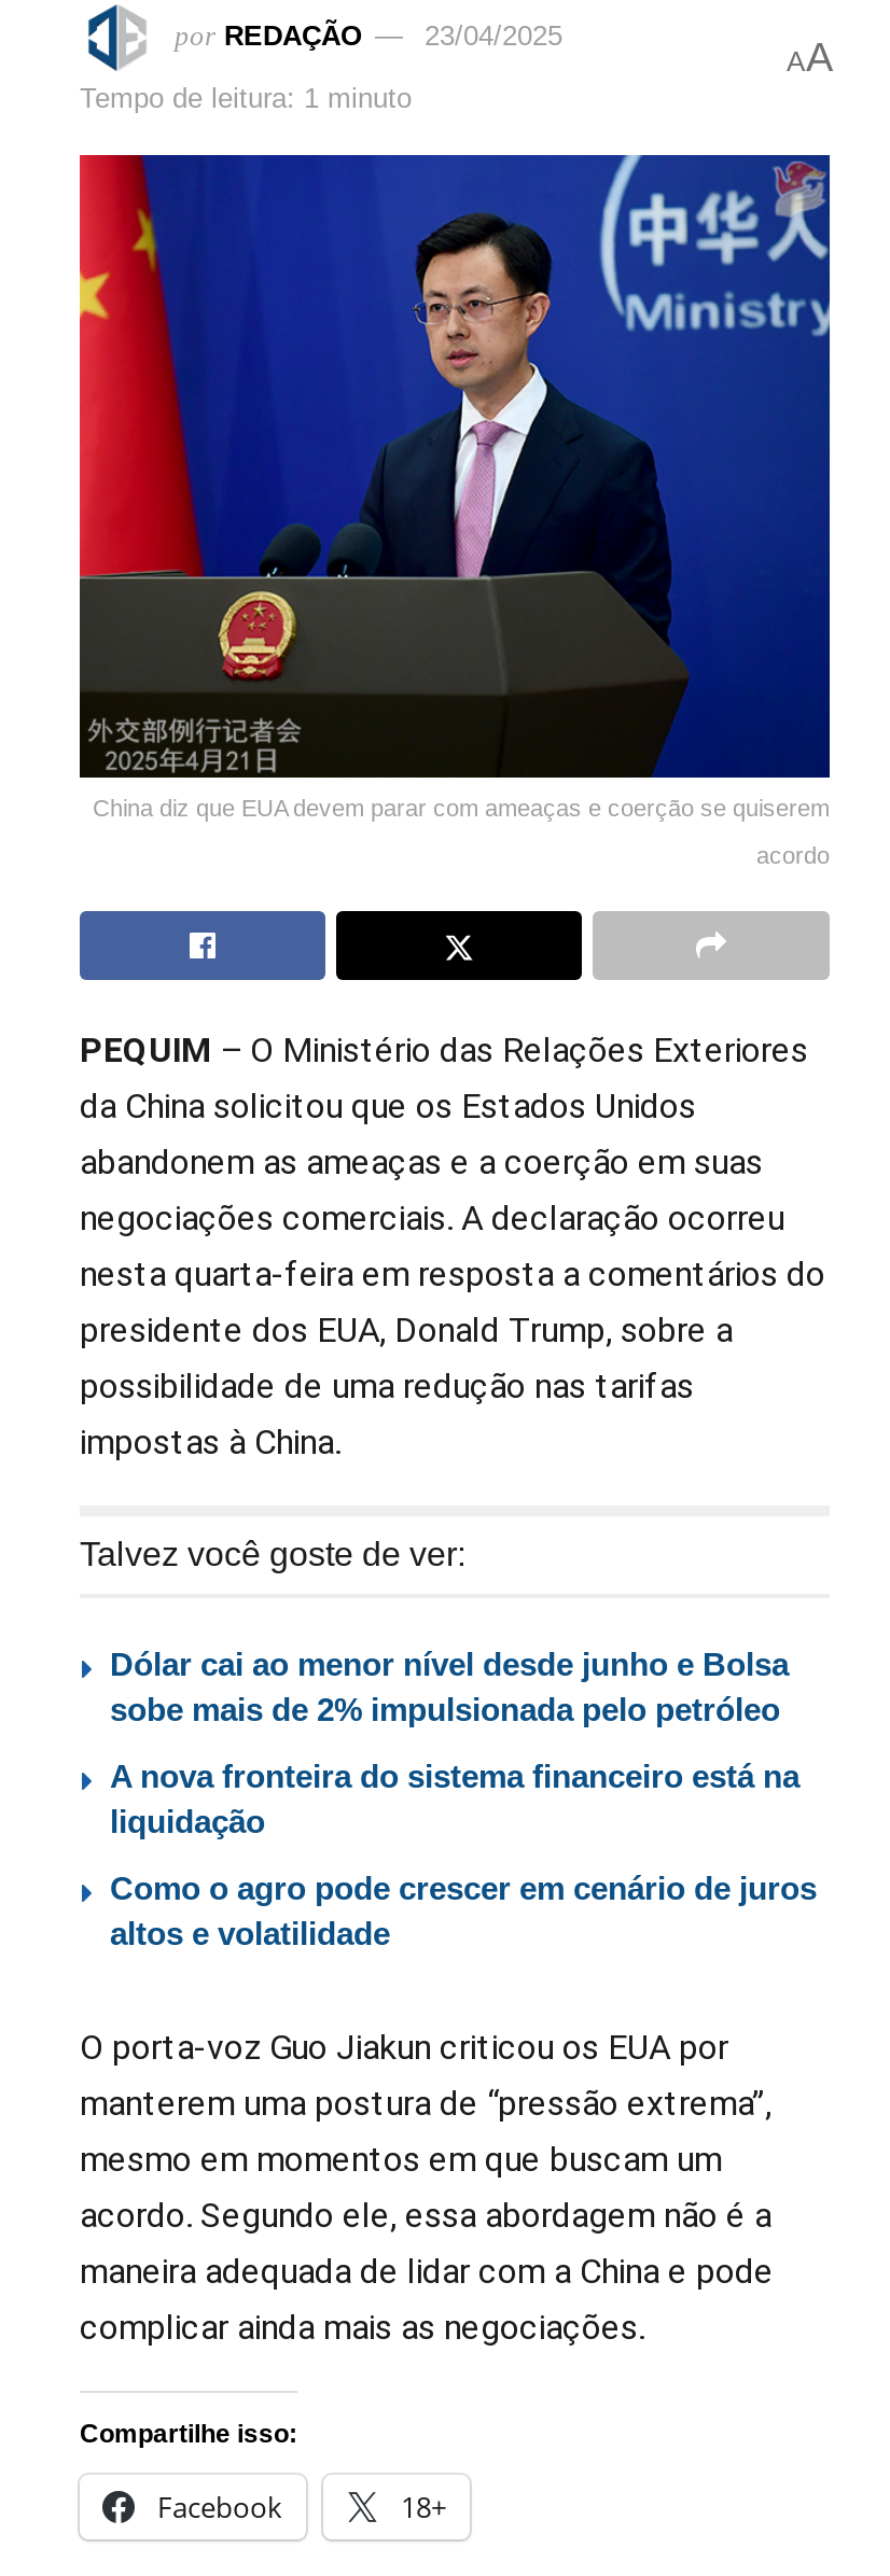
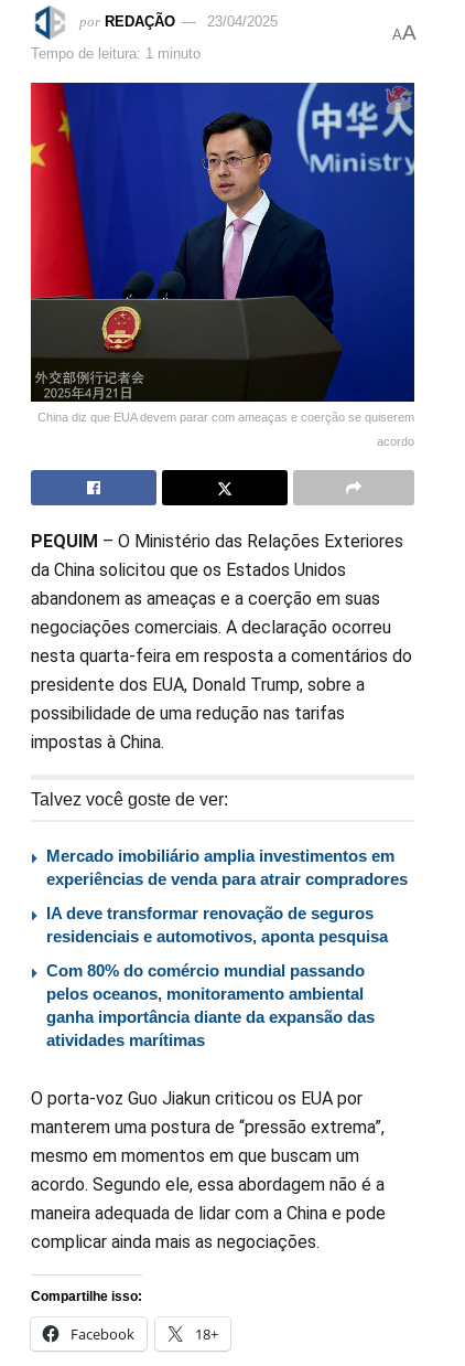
[110,1646,789,1728] Dólar cai ao menor nível desde junho e Bolsa | sobe mais de 2% impulsionada pelo petróleo -> [46,847,408,888] Mercado imobiliário amplia investimentos em | experiências de venda para atrair compradores
[110,1758,799,1840] A nova fronteira do sistema financeiro está na | liquidação -> [46,904,388,946] IA deve transformar renovação de seguros | residenciais e automotivos, aponta pesquisa
[110,1870,817,1952] Como o agro pode crescer em cenário de juros | altos e volatilidade -> [46,961,375,1050] Com 80% do comércio mundial passando | pelos oceanos, monitoramento ambiental | ganha importância diante da expansão das | atividades marítimas

